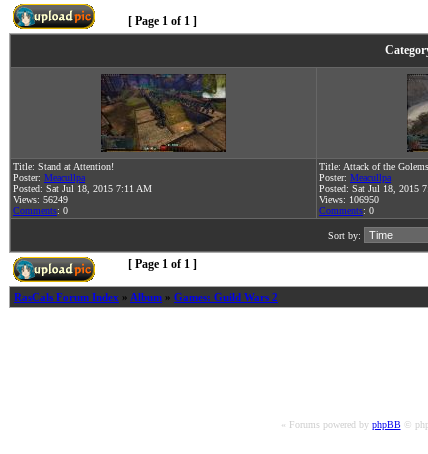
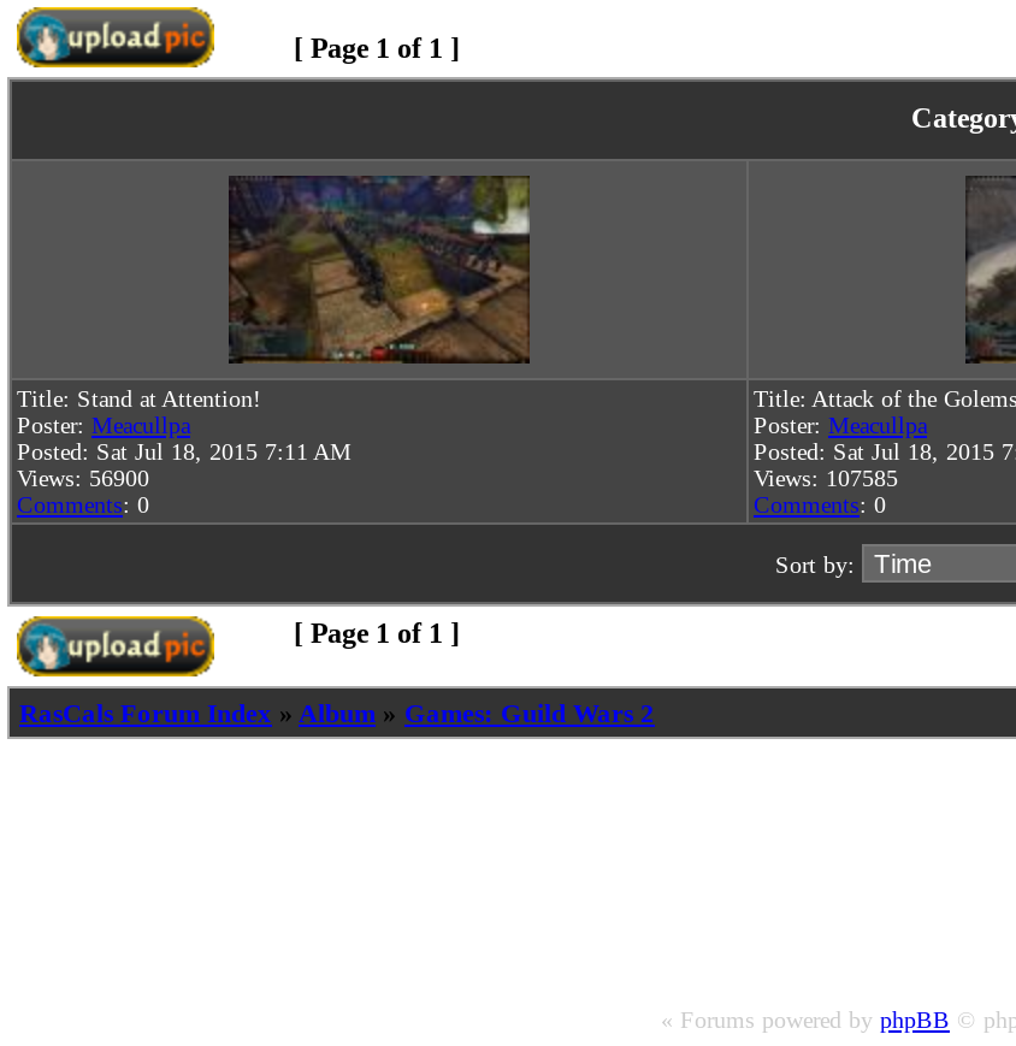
[13,194,68,205] Views: 56249 -> [17,466,149,492] Views: 56900
[319,194,379,205] Views: 106950 -> [754,466,898,492] Views: 107585

